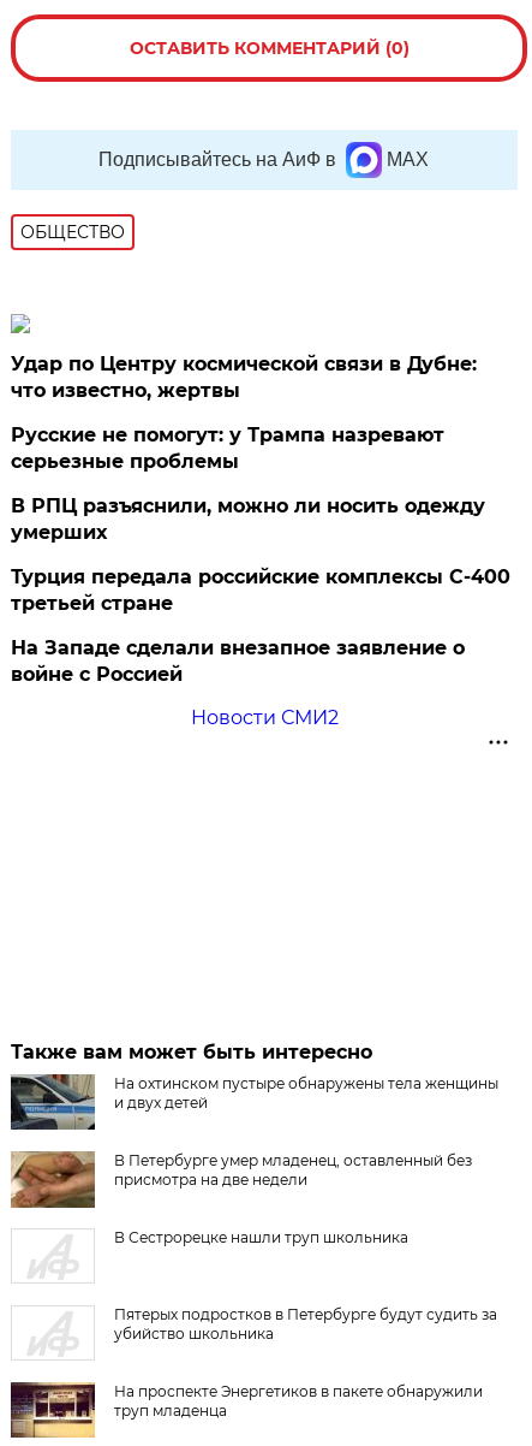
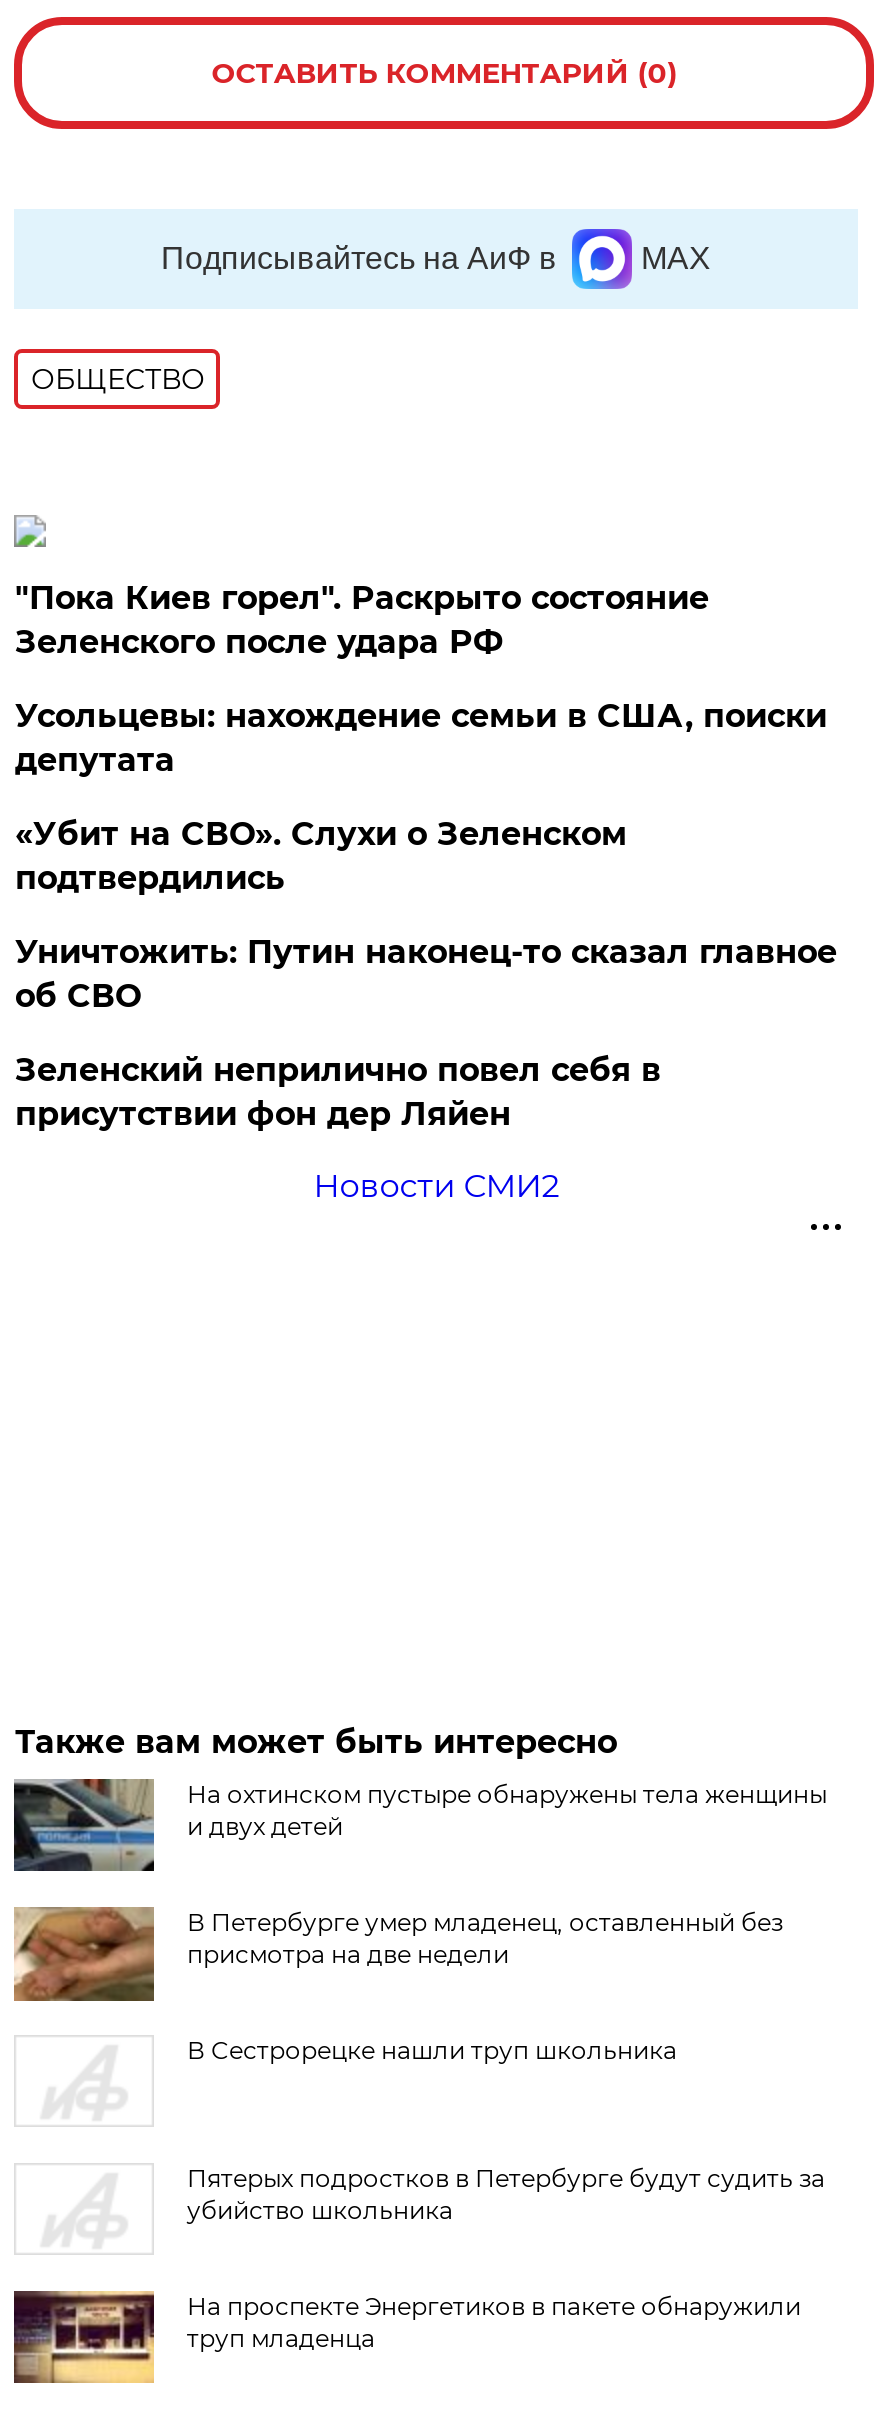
[11,353,477,402] Удар по Центру космической связи в Дубне: | что известно, жертвы -> [15,580,709,662] "Пока Киев горел". Раскрыто состояние | Зеленского после удара РФ
[11,424,445,473] Русские не помогут: у Трампа назревают | серьезные проблемы -> [15,698,827,780] Усольцевы: нахождение семьи в США, поиски | депутата
[11,495,486,544] В РПЦ разъяснили, можно ли носить одежду | умерших -> [15,816,627,898] «Убит на СВО». Слухи о Зеленском | подтвердились
[11,566,511,615] Турция передала российские комплексы С-400 | третьей стране -> [15,934,837,1016] Уничтожить: Путин наконец-то сказал главное | об СВО
[11,637,465,686] На Западе сделали внезапное заявление о | войне с Россией -> [15,1052,661,1134] Зеленский неприлично повел cебя в | присутствии фон дер Ляйен

